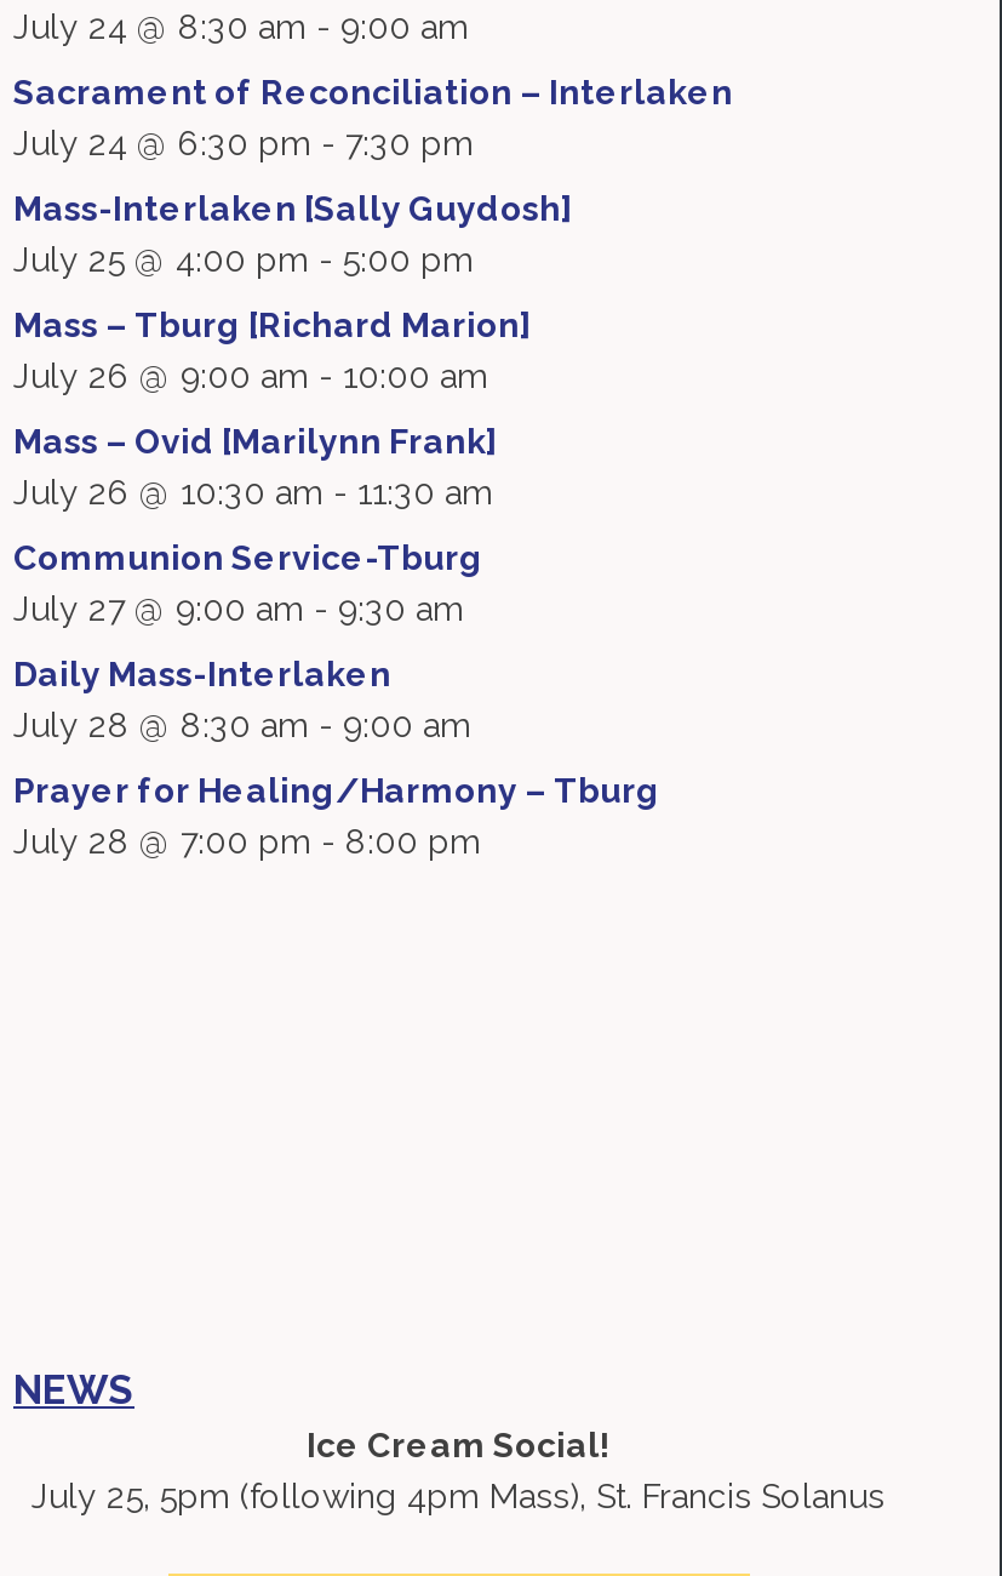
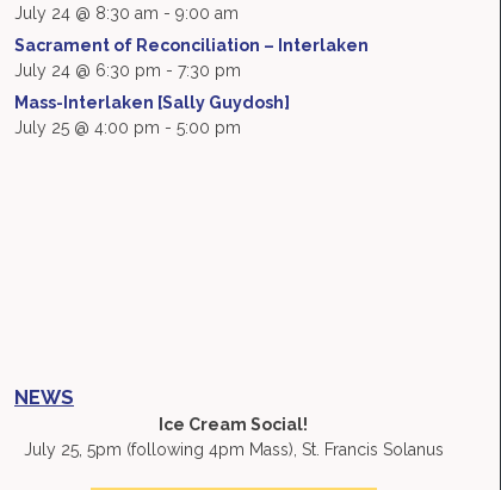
[13,306,660,862] Mass – Tburg [Richard Marion] | July 26 @ 9:00 am - 10:00 am | Mass – Ovid [Marilynn Frank] | July 26 @ 10:30 am - 11:30 am | Communion Service-Tburg | July 27 @ 9:00 am - 9:30 am | Daily Mass-Interlaken | July 28 @ 8:30 am - 9:00 am | Prayer for Healing/Harmony – Tburg | July 28 @ 7:00 pm - 8:00 pm -> none

